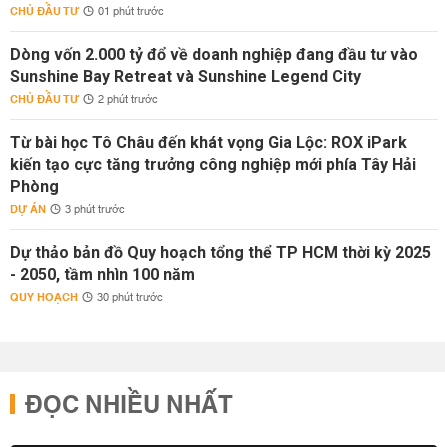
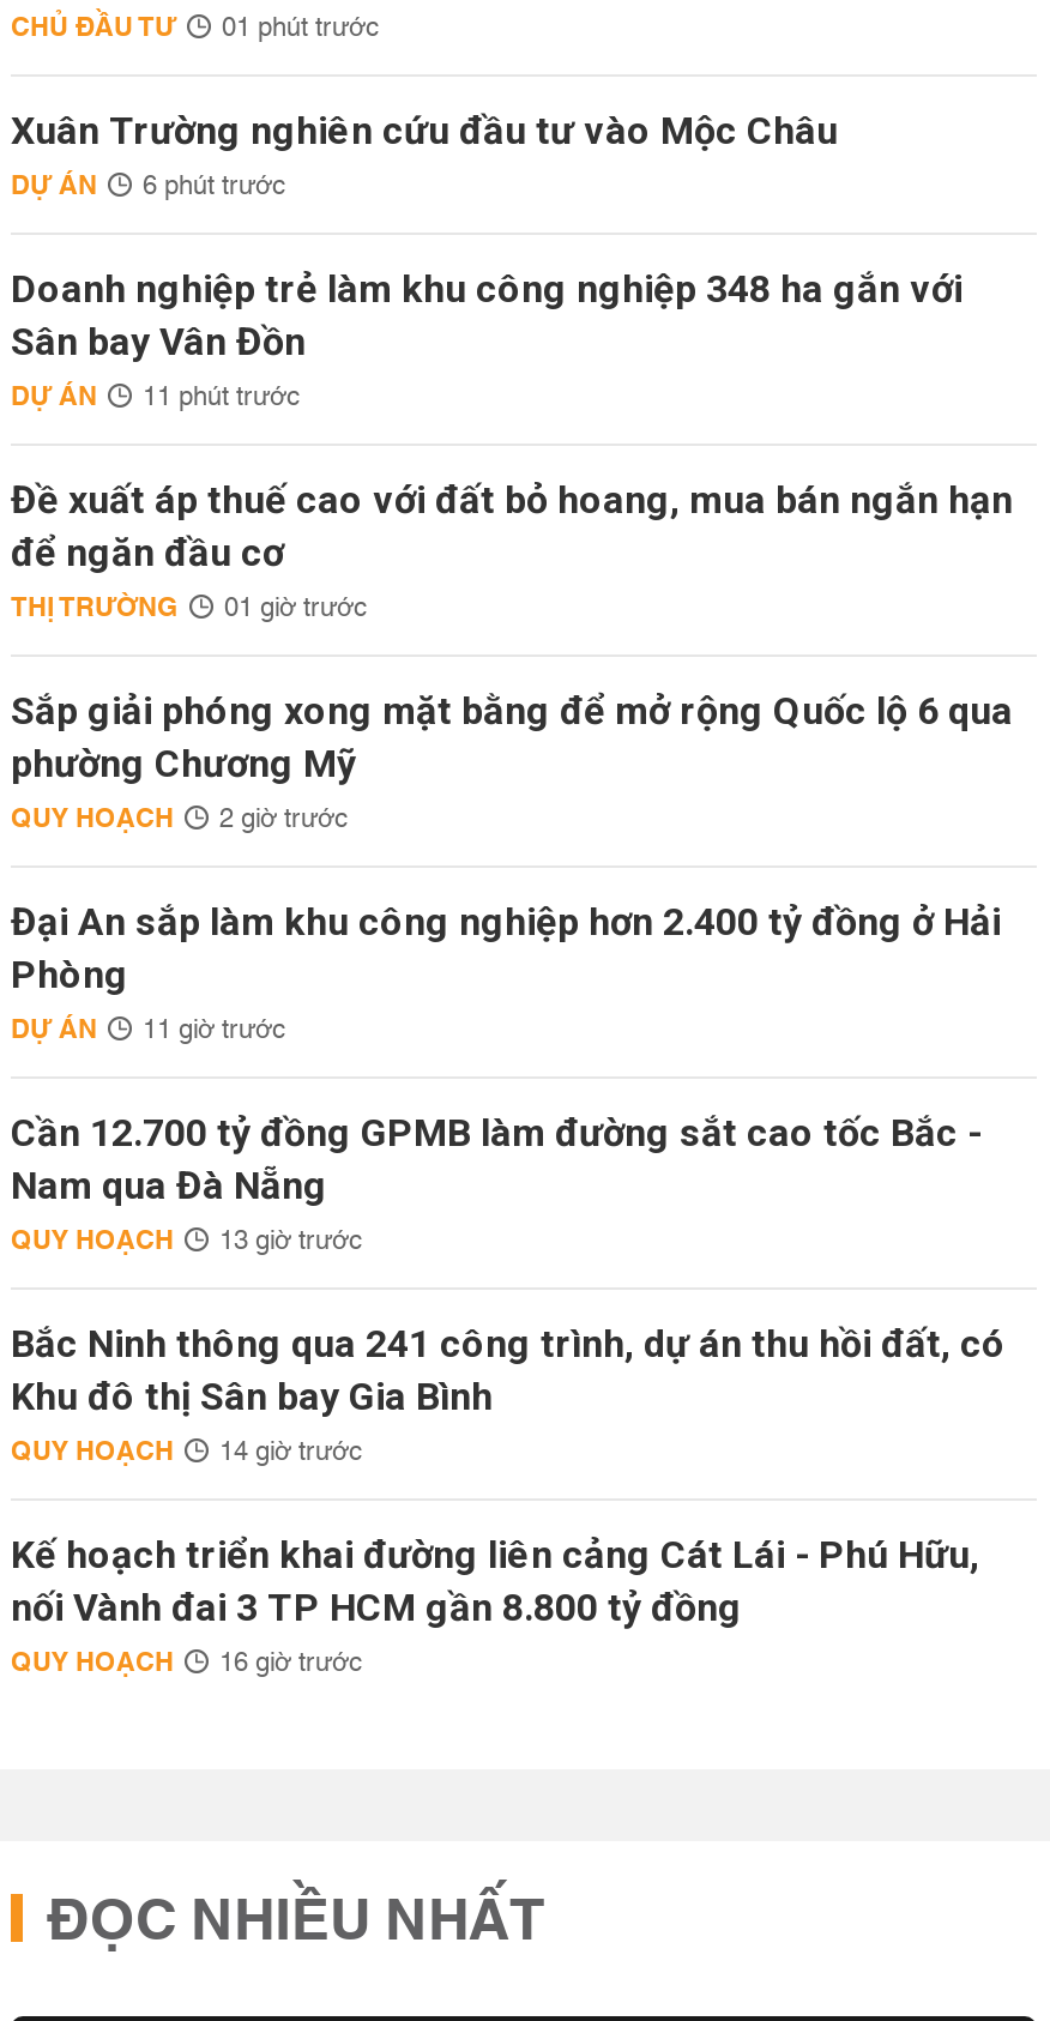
[10,45,418,174] Dòng vốn 2.000 tỷ đổ về doanh nghiệp đang đầu tư vào | Sunshine Bay Retreat và Sunshine Legend City | CHỦ ĐẦU TƯ | 2 phút trước | Từ bài học Tô Châu đến khát vọng Gia Lộc: ROX iPark | kiến tạo cực tăng trưởng công nghiệp mới phía Tây Hải -> [11,108,1013,945] Xuân Trường nghiên cứu đầu tư vào Mộc Châu | DỰ ÁN | 6 phút trước | Doanh nghiệp trẻ làm khu công nghiệp 348 ha gắn với | Sân bay Vân Đồn | DỰ ÁN | 11 phút trước | Đề xuất áp thuế cao với đất bỏ hoang, mua bán ngắn hạn | để ngăn đầu cơ | THỊ TRƯỜNG | 01 giờ trước | Sắp giải phóng xong mặt bằng để mở rộng Quốc lộ 6 qua | phường Chương Mỹ | QUY HOẠCH | 2 giờ trước | Đại An sắp làm khu công nghiệp hơn 2.400 tỷ đồng ở Hải
[10,199,125,220] DỰ ÁN 3 phút trước -> [11,1005,286,1055] DỰ ÁN 11 giờ trước
[10,243,431,284] Dự thảo bản đồ Quy hoạch tổng thể TP HCM thời kỳ 2025 | - 2050, tầm nhìn 100 năm -> [11,1110,982,1208] Cần 12.700 tỷ đồng GPMB làm đường sắt cao tốc Bắc - | Nam qua Đà Nẵng
[97,288,163,308] 30 phút trước -> [11,1218,1006,1688] 13 giờ trước | Bắc Ninh thông qua 241 công trình, dự án thu hồi đất, có | Khu đô thị Sân bay Gia Bình | QUY HOẠCH | 14 giờ trước | Kế hoạch triển khai đường liên cảng Cát Lái - Phú Hữu, | nối Vành đai 3 TP HCM gần 8.800 tỷ đồng | QUY HOẠCH | 16 giờ trước

